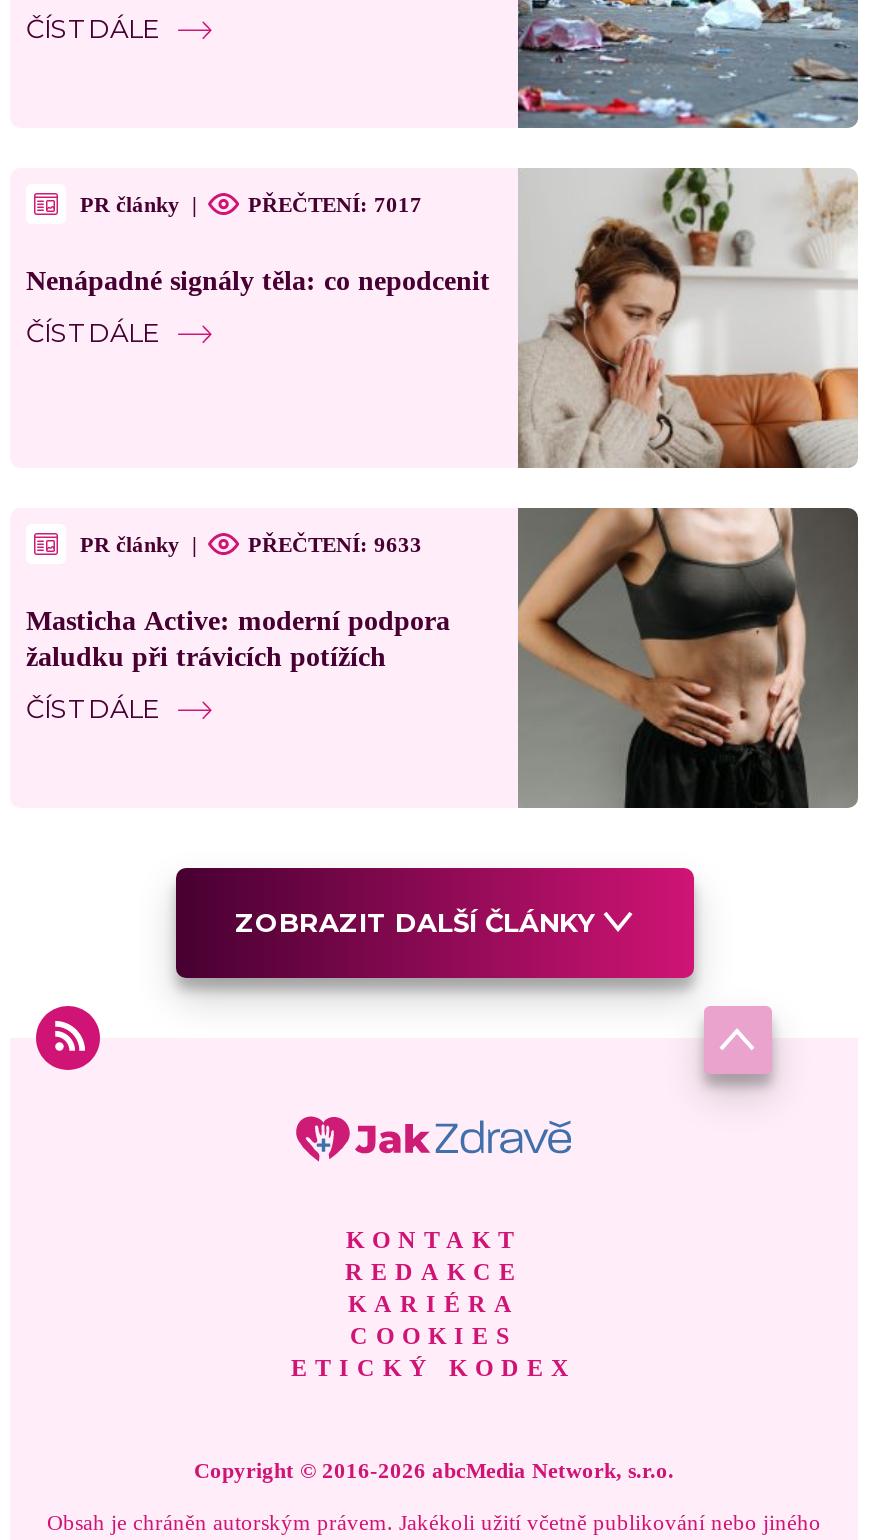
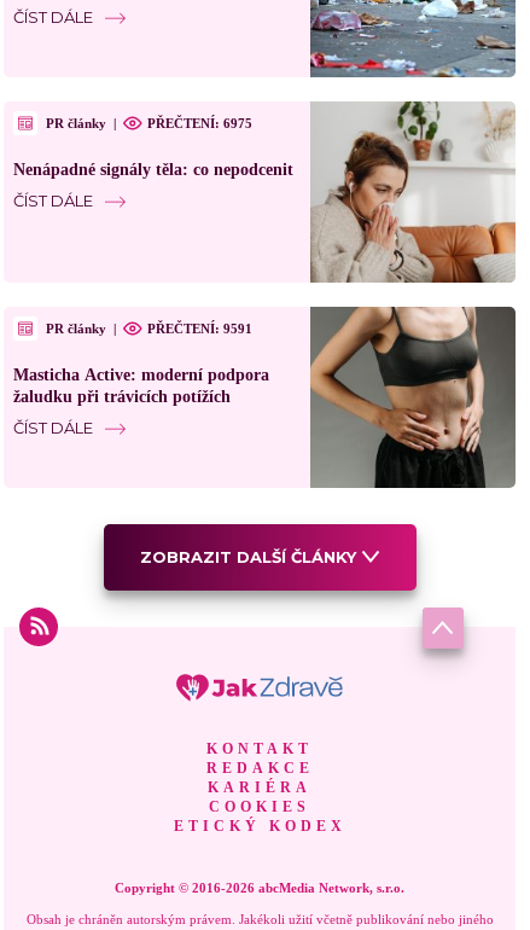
[248,191,422,215] PŘEČTENÍ: 7017 -> [147,115,252,130] PŘEČTENÍ: 6975
[248,531,422,555] PŘEČTENÍ: 9633 -> [147,321,252,335] PŘEČTENÍ: 9591

